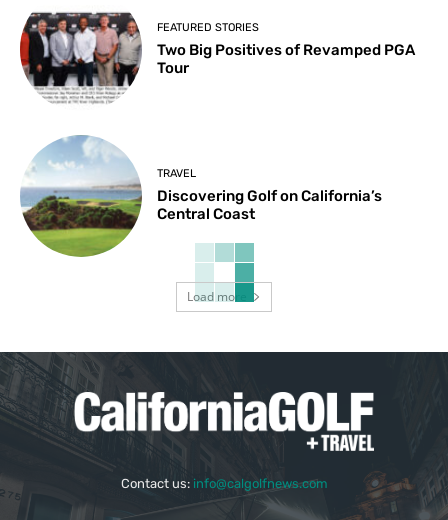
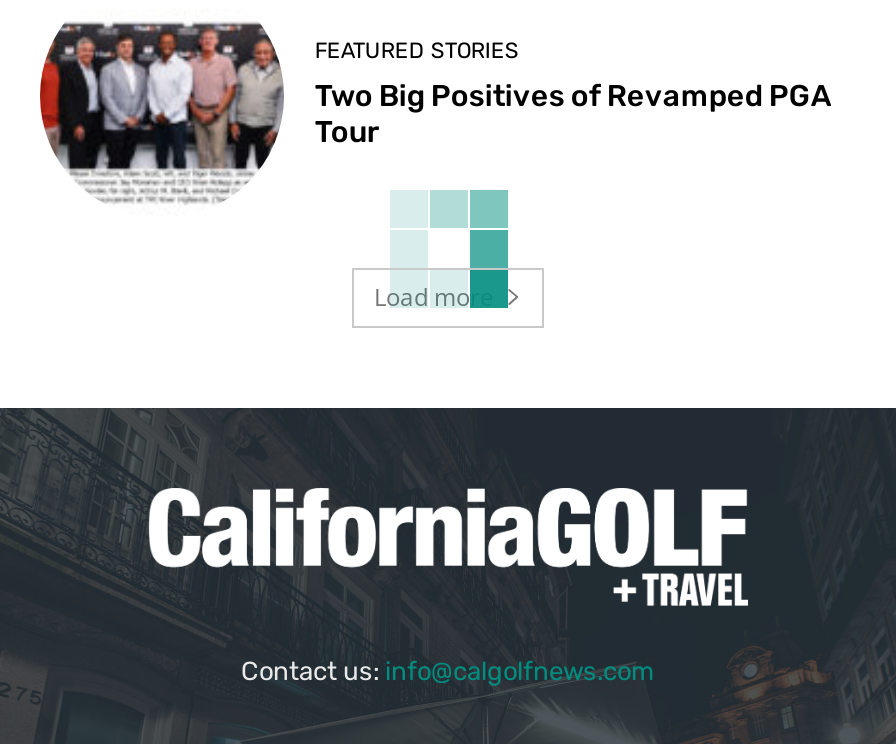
[20,134,382,258] [image] | TRAVEL | Discovering Golf on California’s | Central Coast -> none

